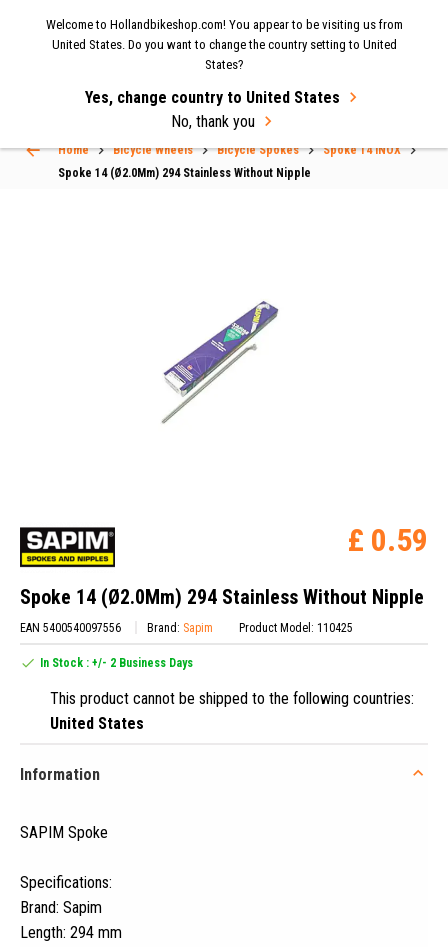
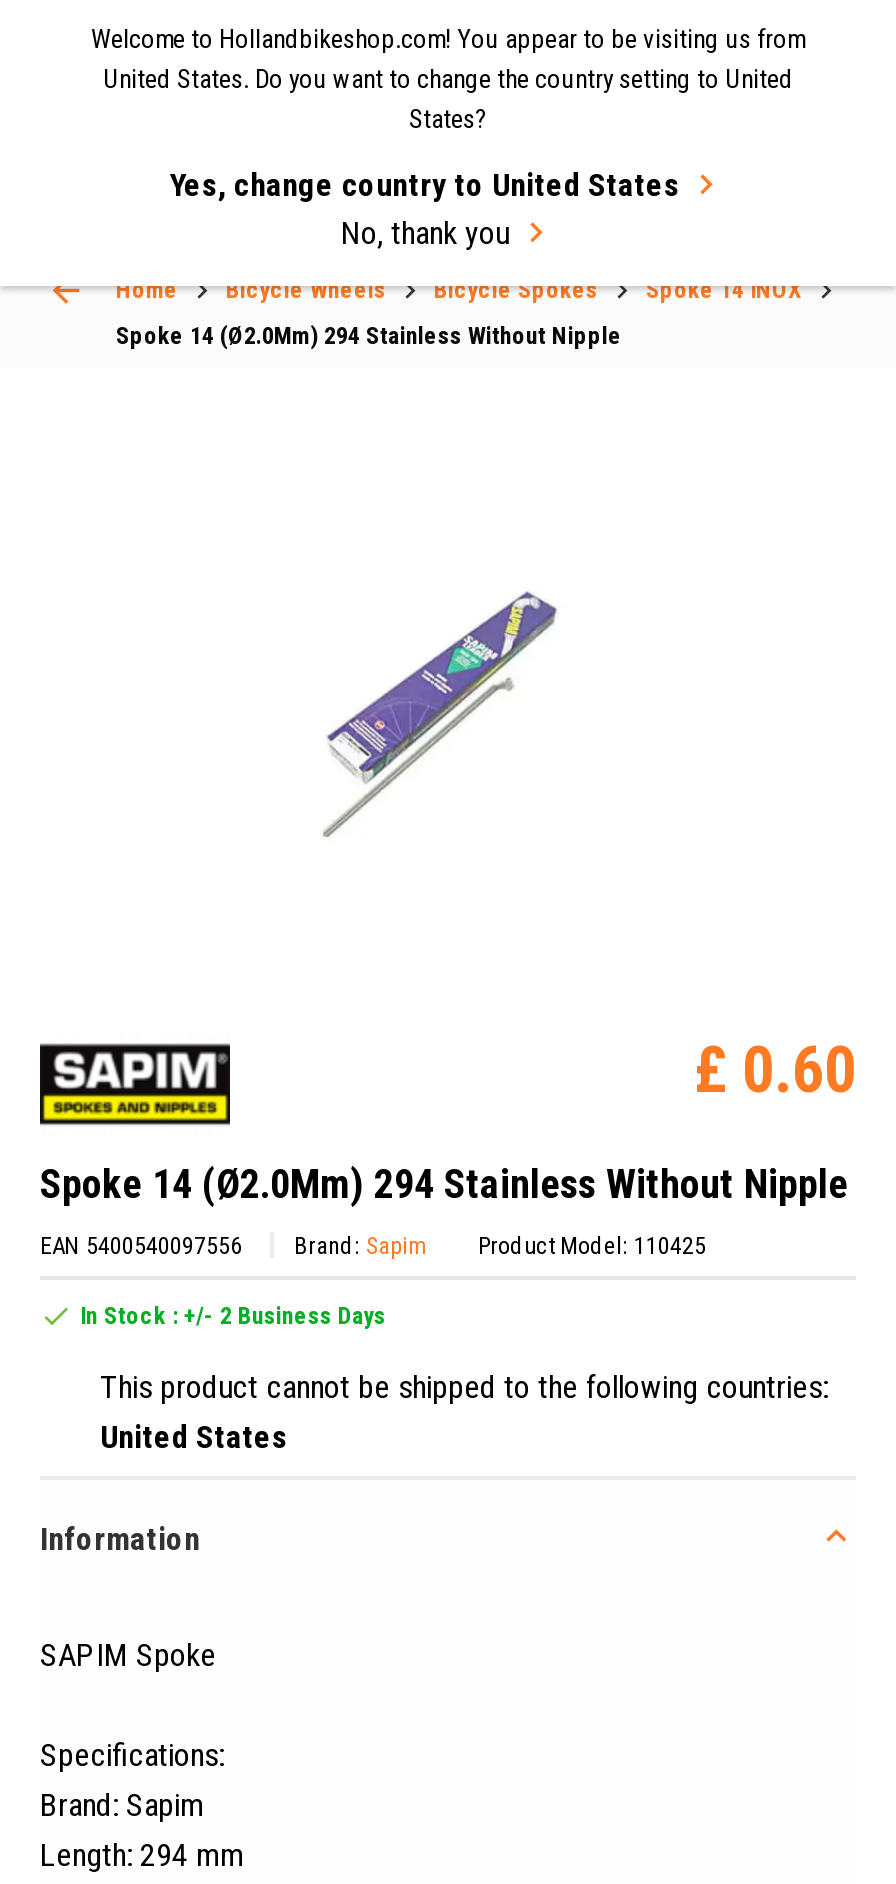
[347,521,428,559] £ 0.59 -> [694,1033,856,1109] £ 0.60

